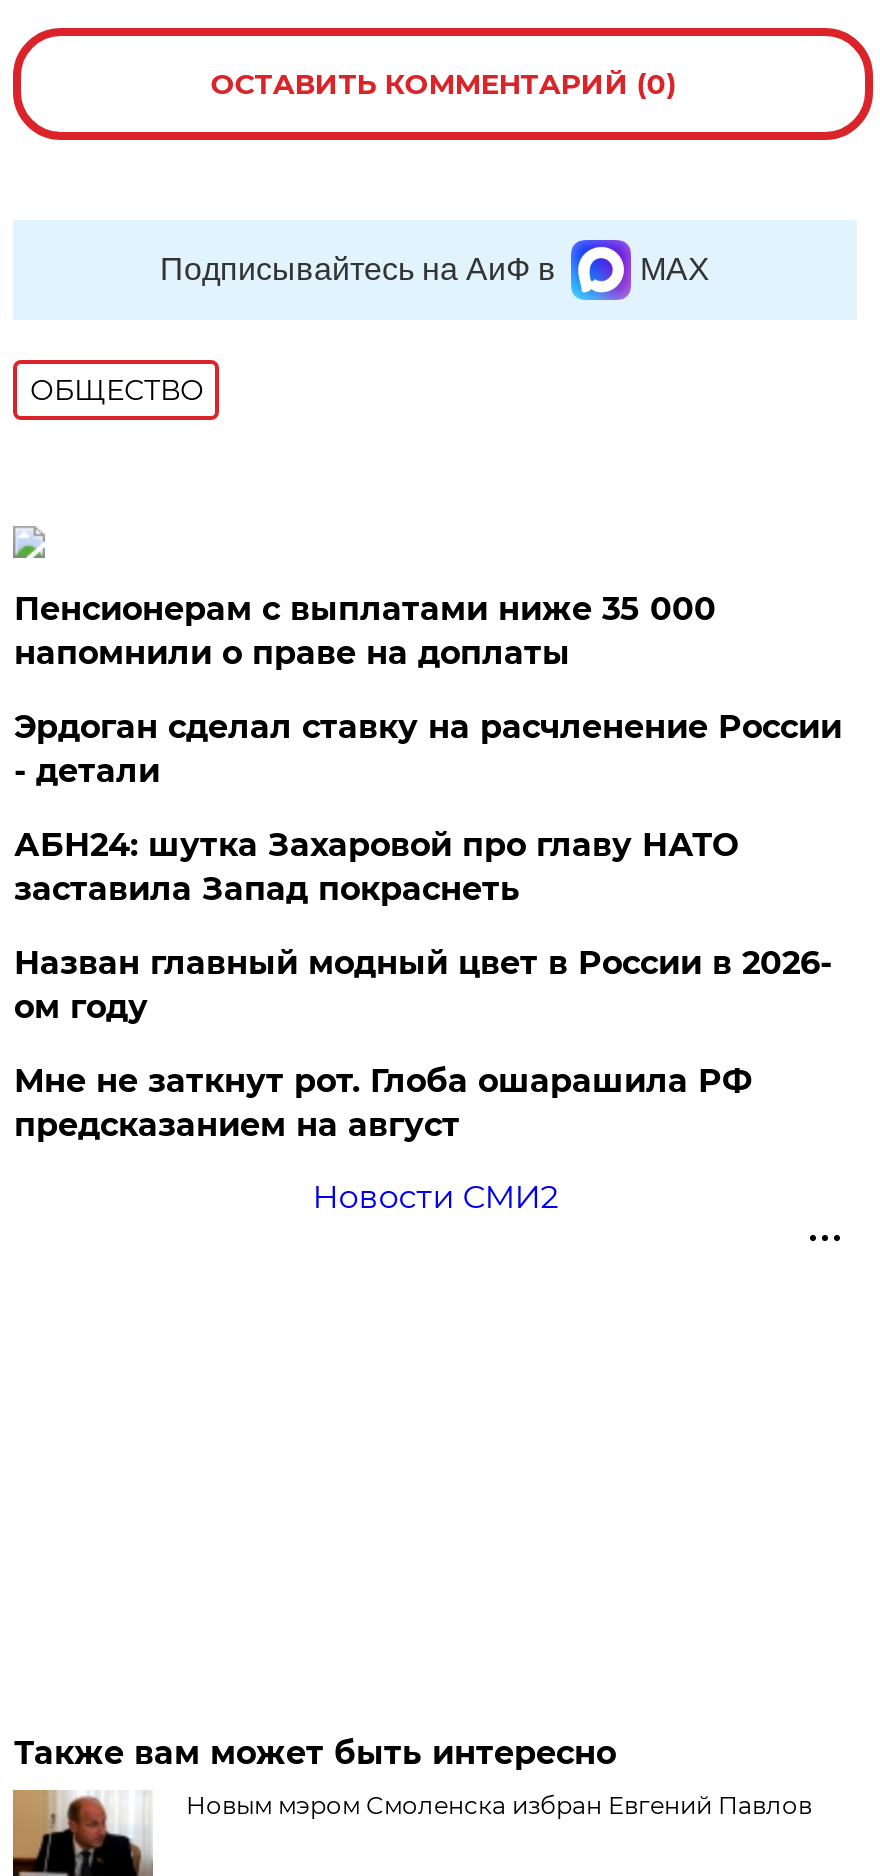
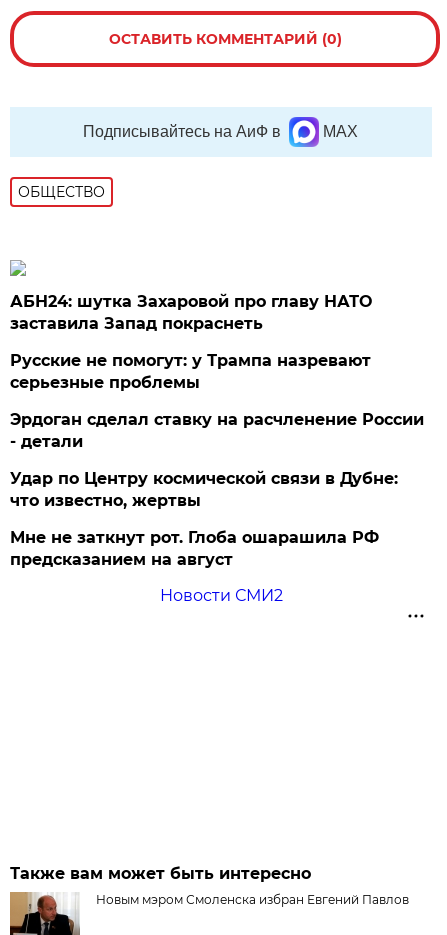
[14,590,716,672] Пенсионерам с выплатами ниже 35 000 | напомнили о праве на доплаты -> none
moved [14,708,842,790] -> [10,410,424,451]: Эрдоган сделал ставку на расчленение России | - детали
moved [14,826,738,908] -> [10,292,372,333]: АБН24: шутка Захаровой про главу НАТО | заставила Запад покраснеть
[14,944,832,1026] Назван главный модный цвет в России в 2026- | ом году -> [10,351,398,510] Русские не помогут: у Трампа назревают | серьезные проблемы | Удар по Центру космической связи в Дубне: | что известно, жертвы

